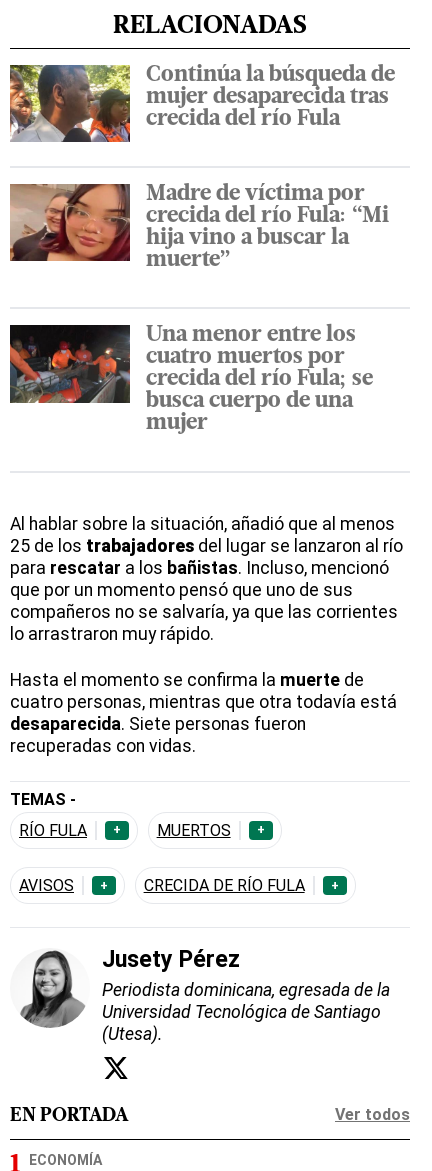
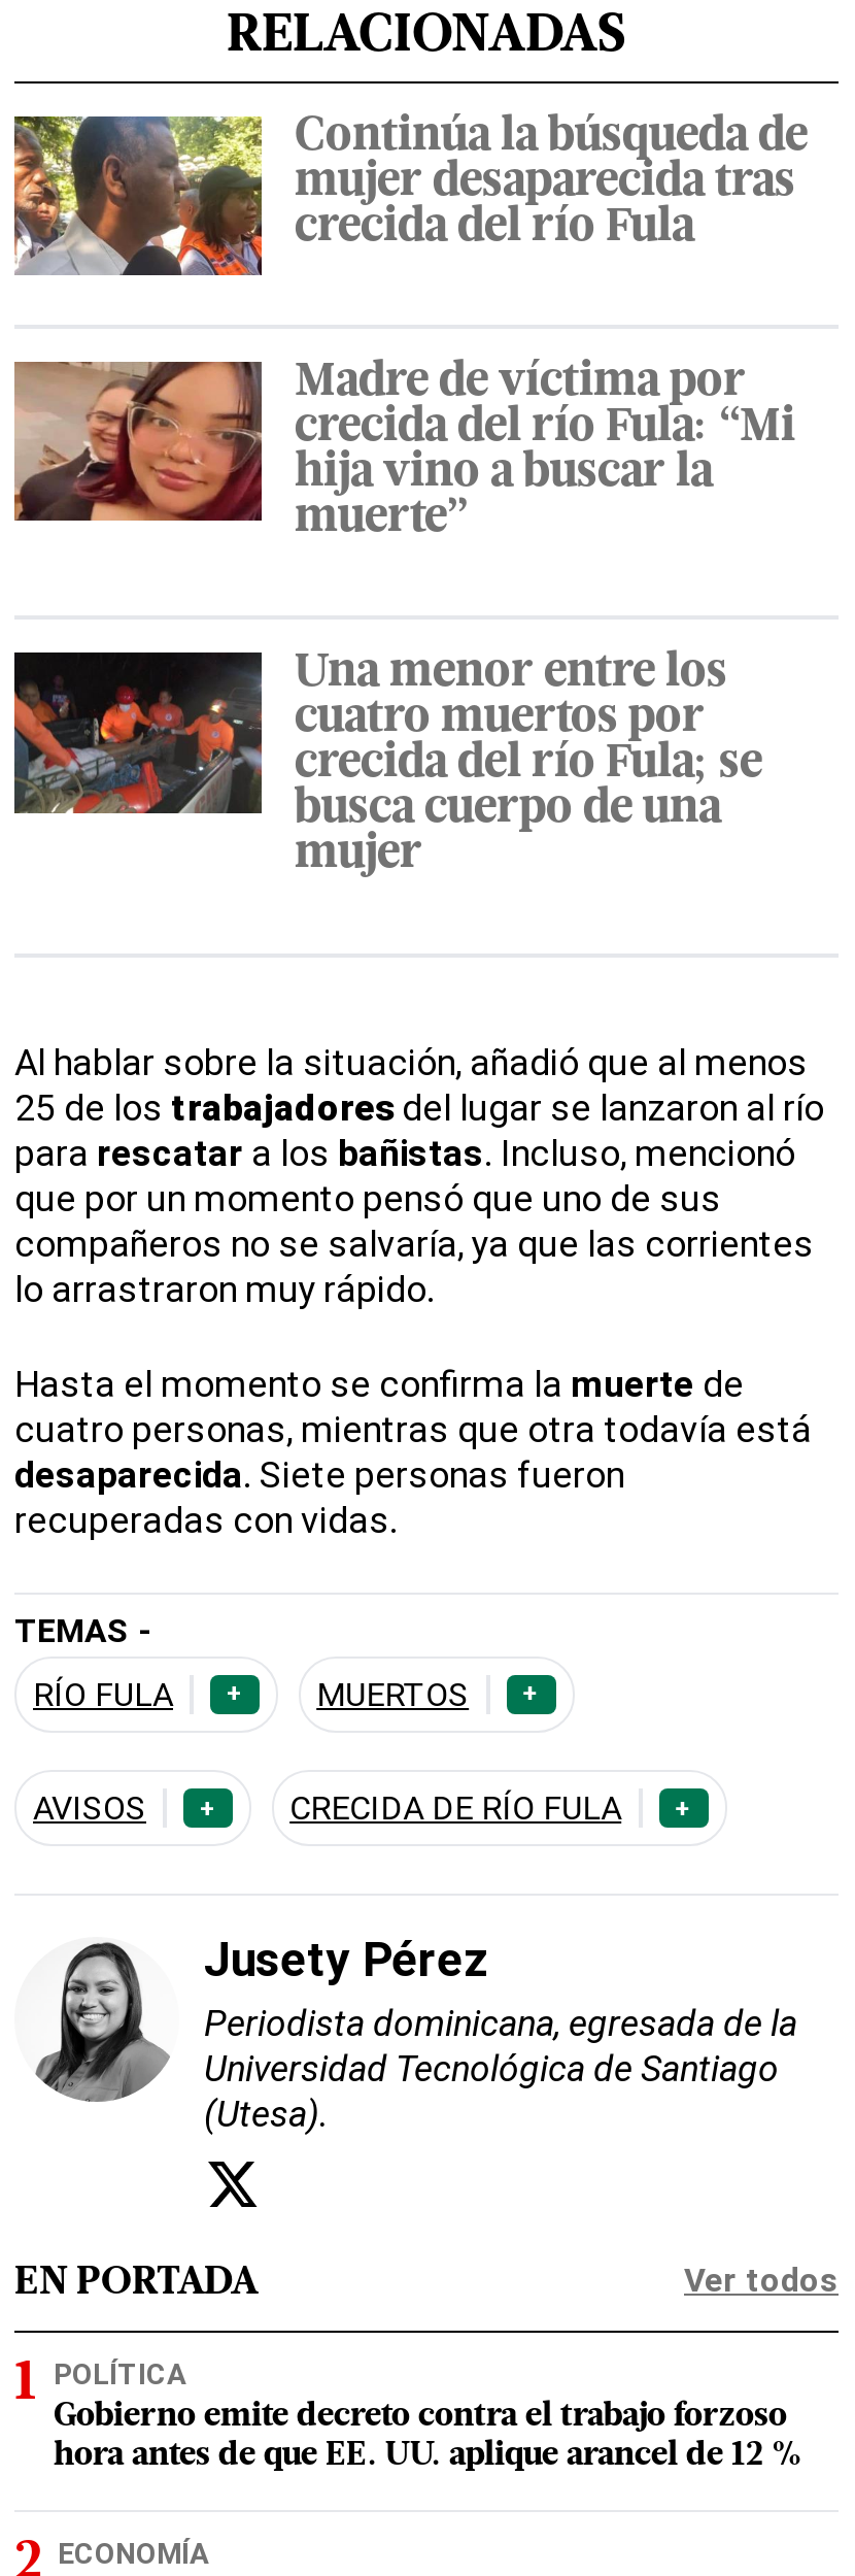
none -> [54,2357,803,2472] POLÍTICA | Gobierno emite decreto contra el trabajo forzoso | hora antes de que EE. UU. aplique arancel de 12 %

